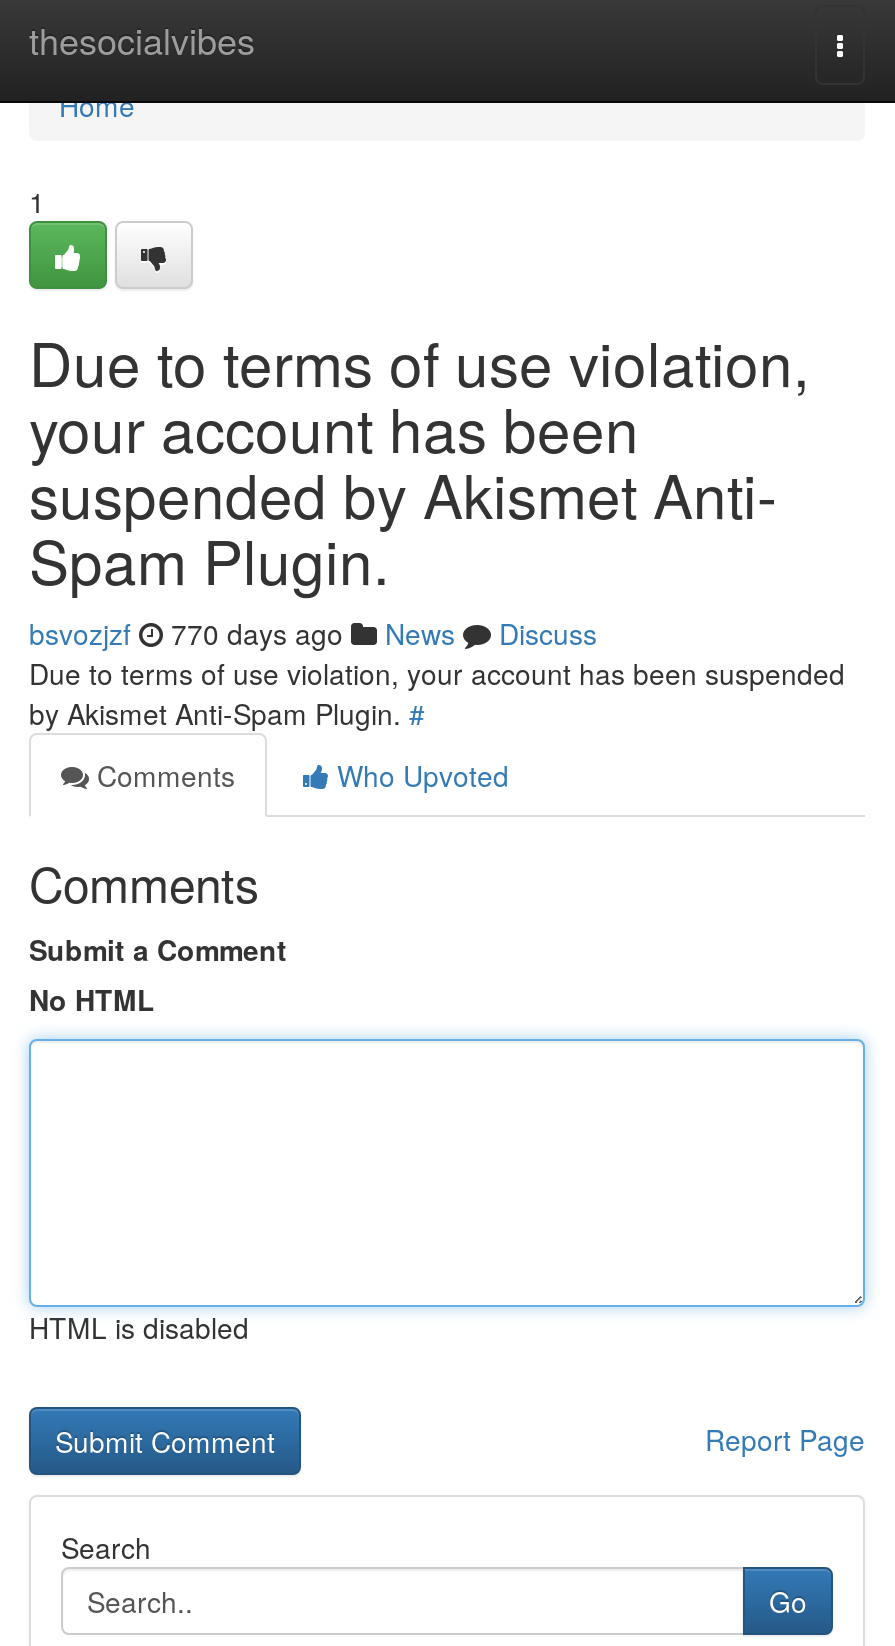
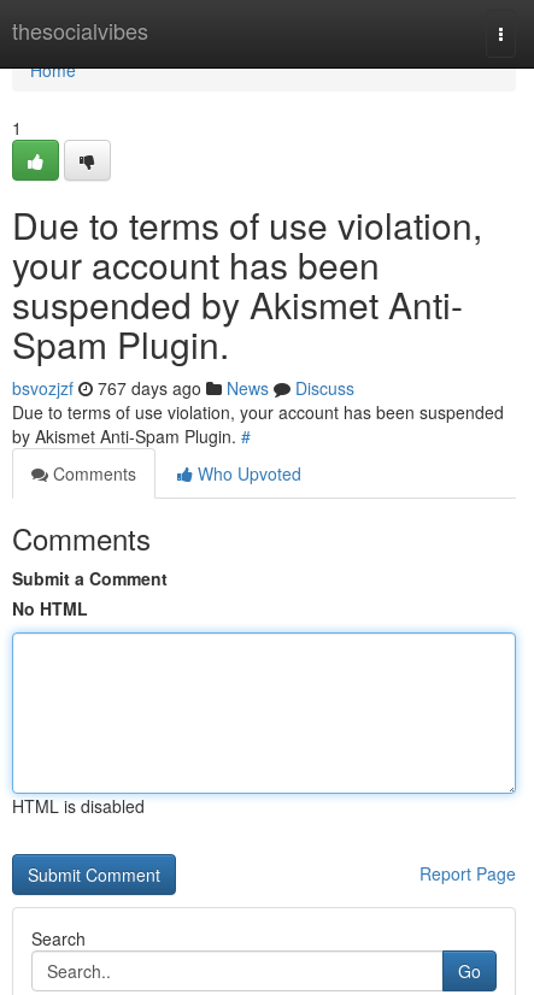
[29,613,597,653] bsvozjzf 770 days ago News Discuss -> [12,376,354,400] bsvozjzf 767 days ago News Discuss

